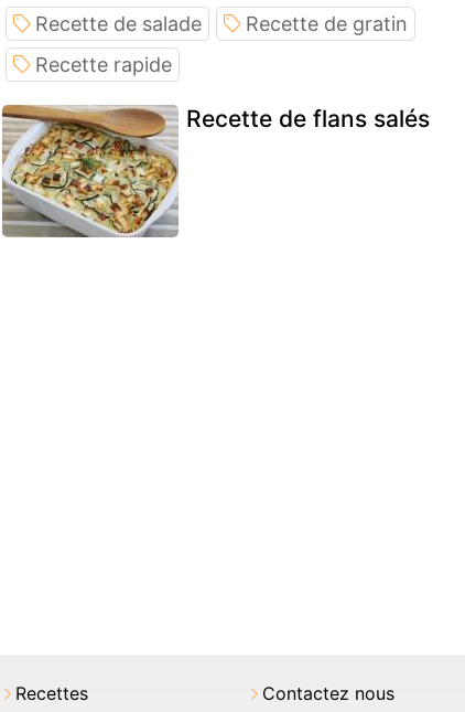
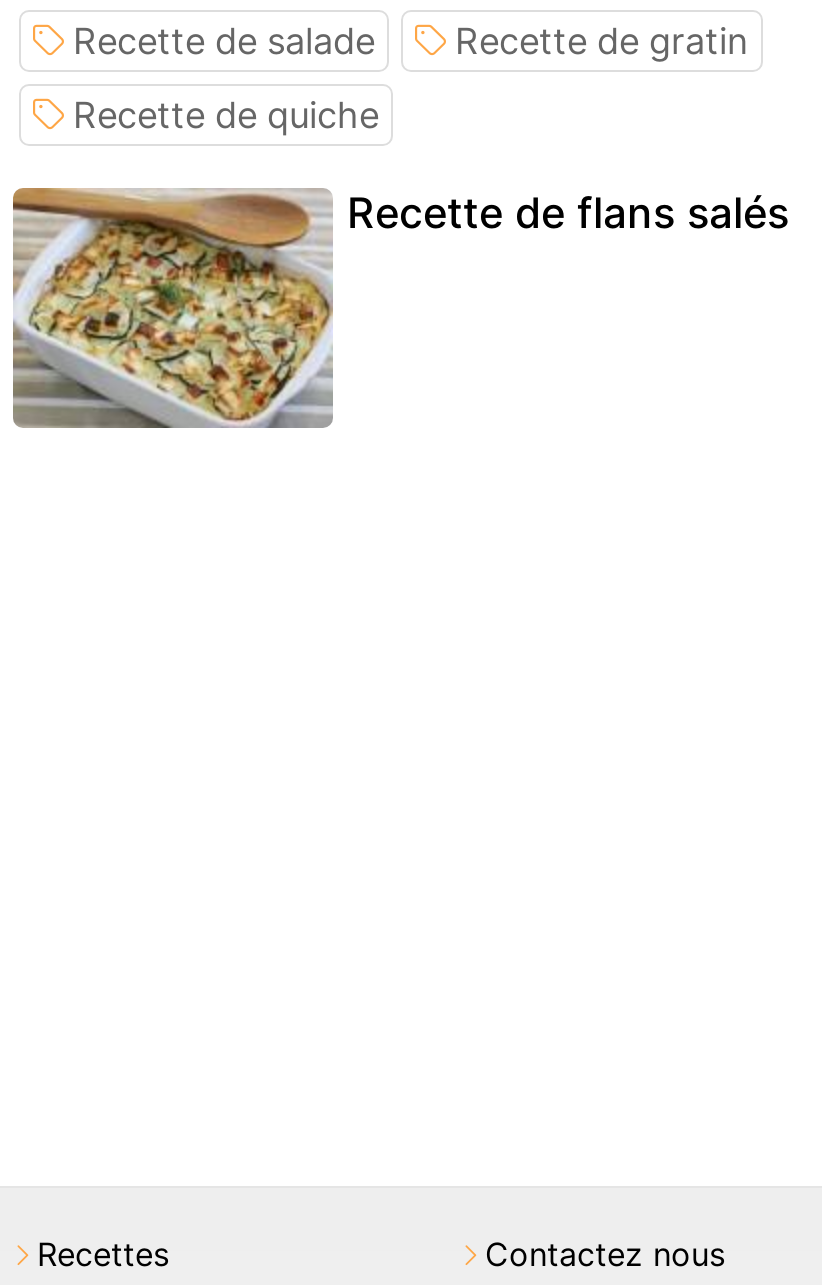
[35,53,172,76] Recette rapide -> [73,93,379,135] Recette de quiche

